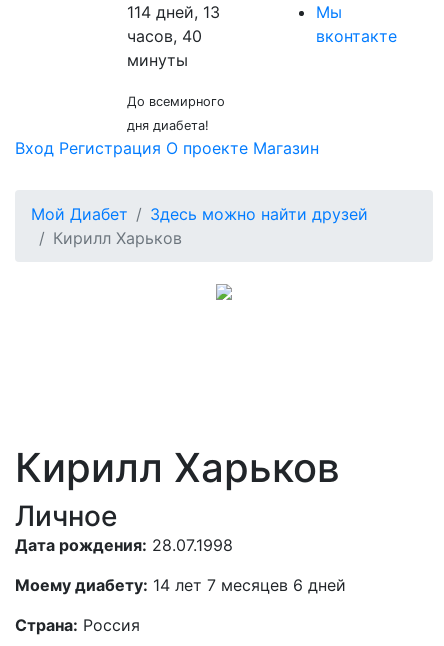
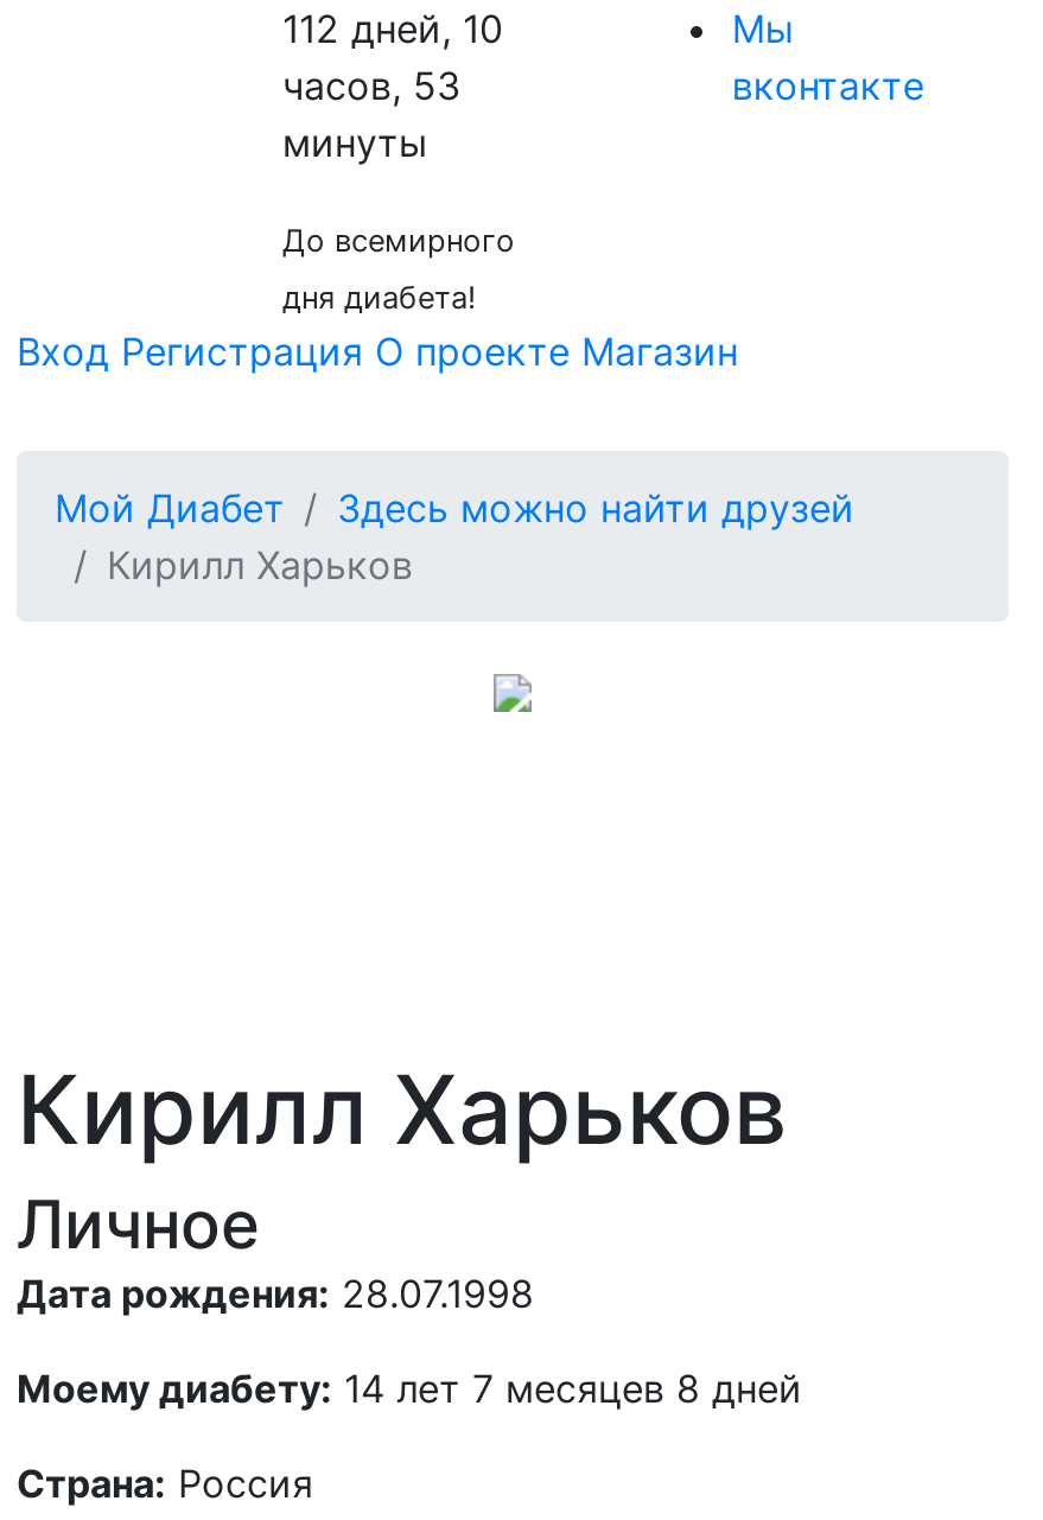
[127,2,220,22] 114 дней, 13 -> [282,5,503,52] 112 дней, 10
[127,26,202,46] часов, 40 -> [282,62,460,109] часов, 53
[15,575,346,595] Моему диабету: 14 лет 7 месяцев 6 дней -> [17,1365,802,1412] Моему диабету: 14 лет 7 месяцев 8 дней

